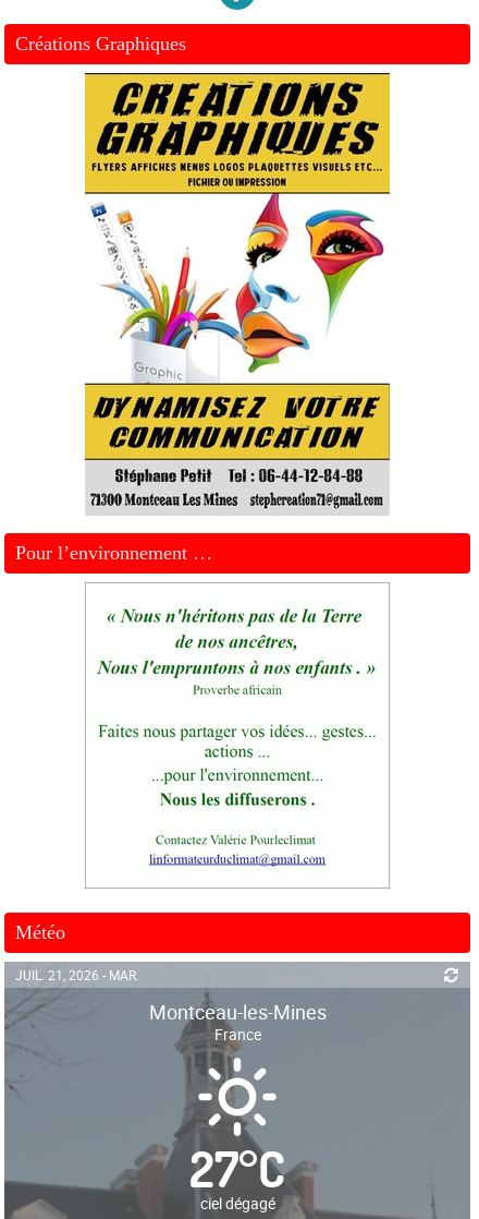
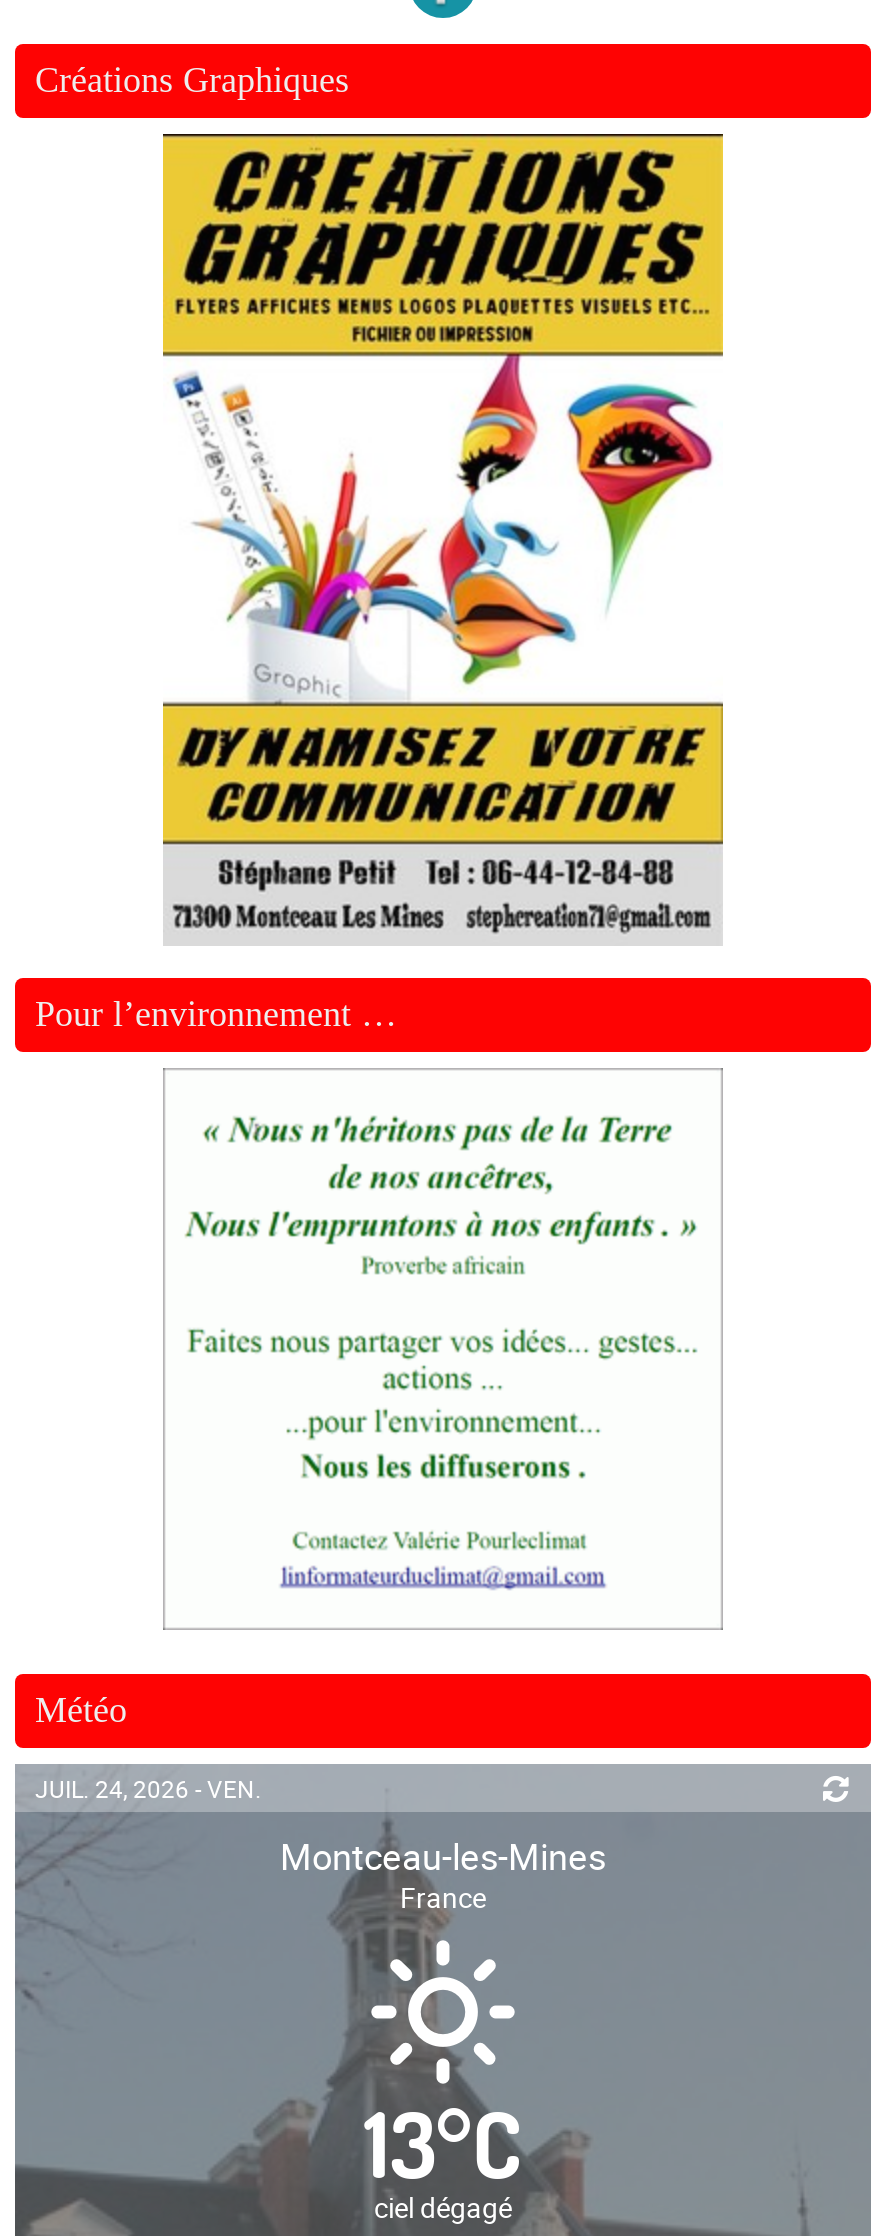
[15,966,139,983] JUIL. 21, 2026 - MAR. -> [35,1771,261,1803] JUIL. 24, 2026 - VEN.
[189,1137,285,1200] 27°C -> [364,2085,522,2201] 13°C

